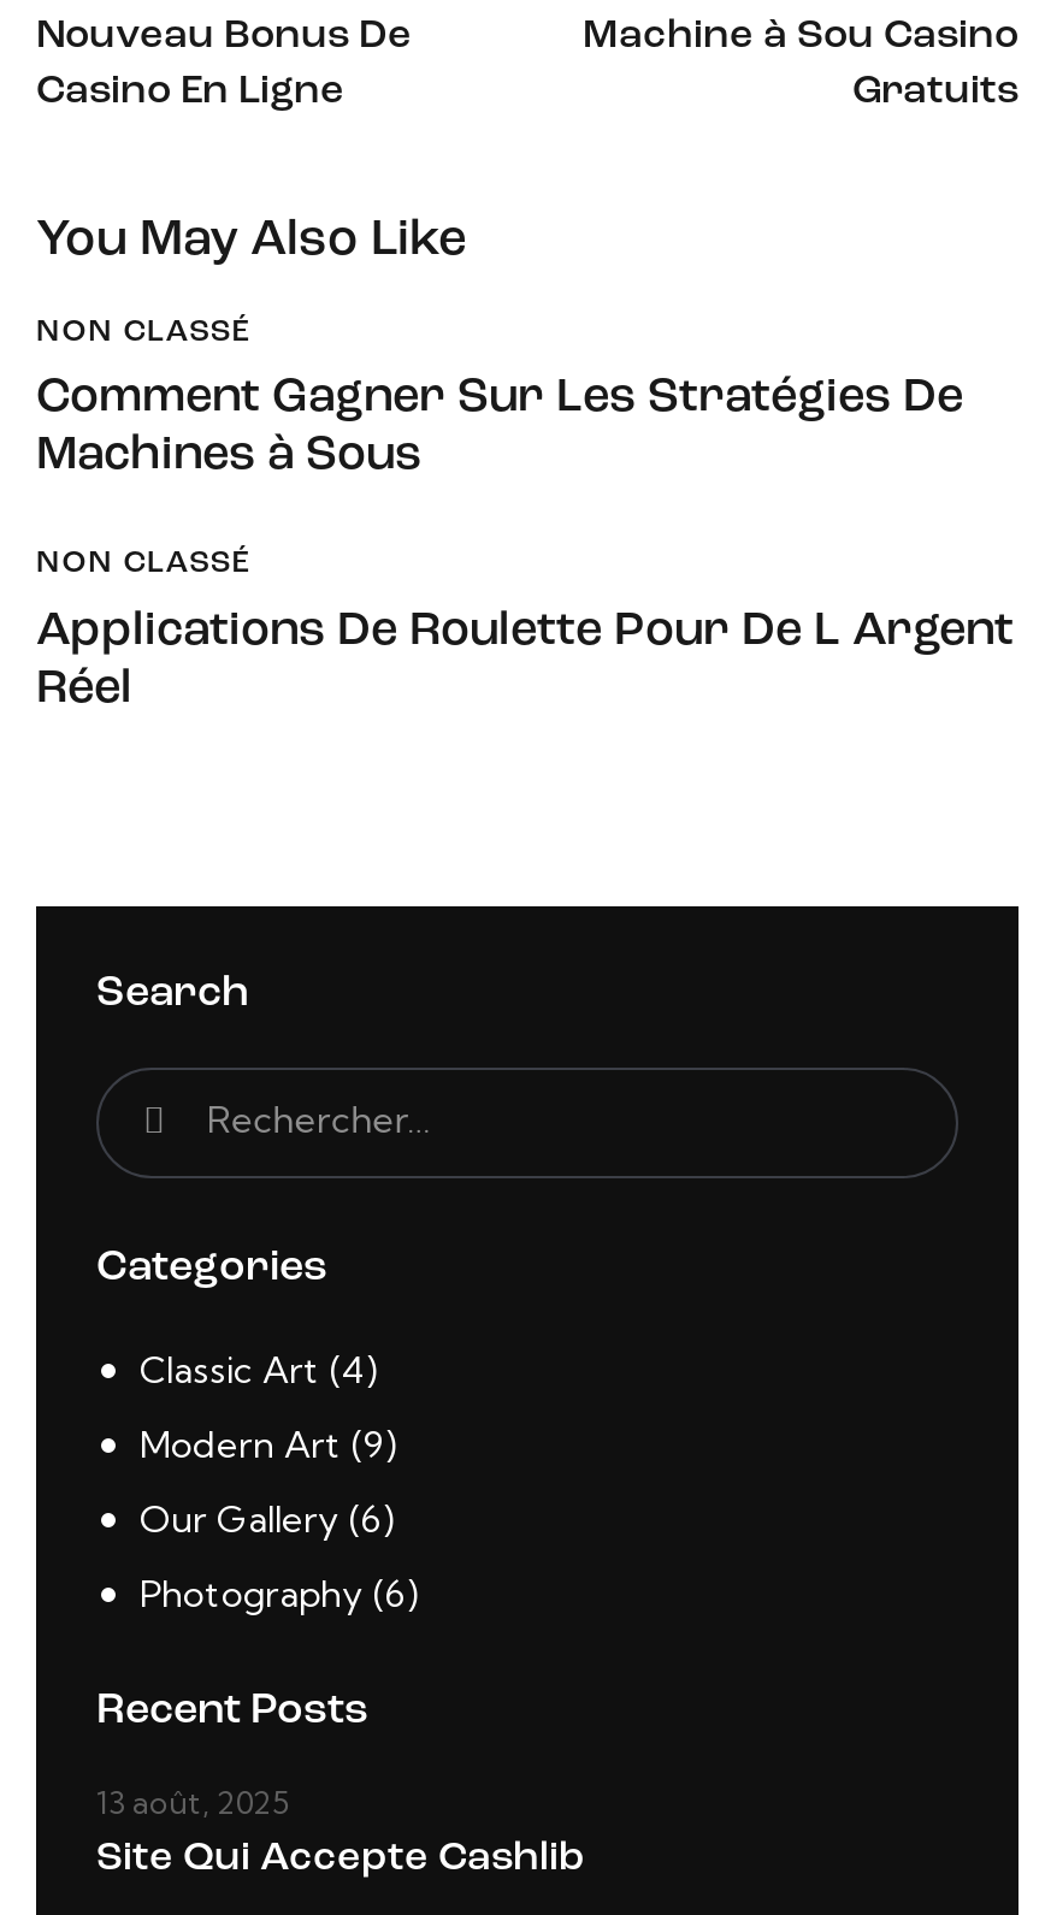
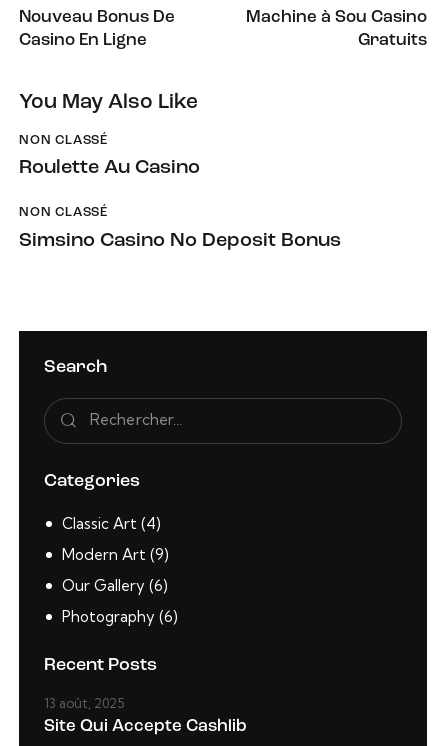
[36,374,963,480] Comment Gagner Sur Les Stratégies De | Machines à Sous -> [19,158,200,178] Roulette Au Casino
[36,607,1014,713] Applications De Roulette Pour De L Argent | Réel -> [19,230,341,250] Simsino Casino No Deposit Bonus

